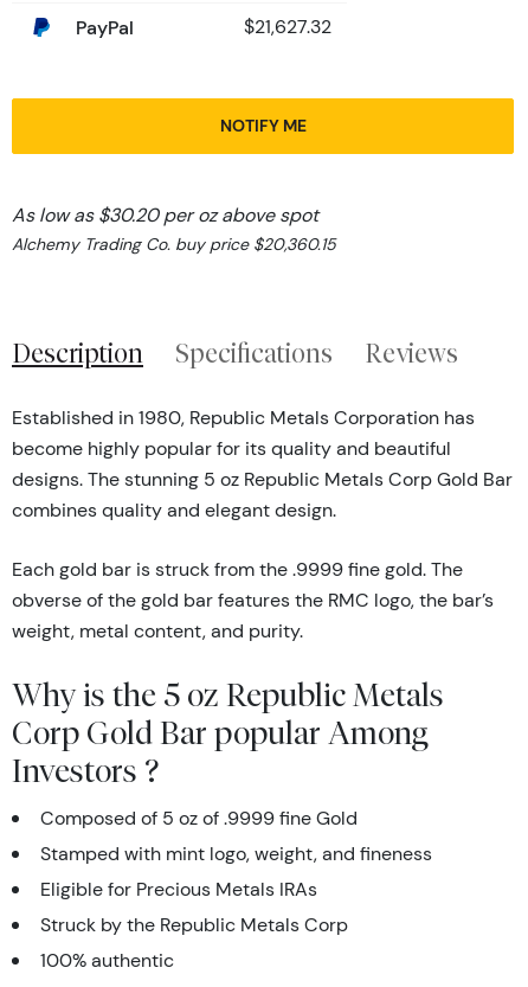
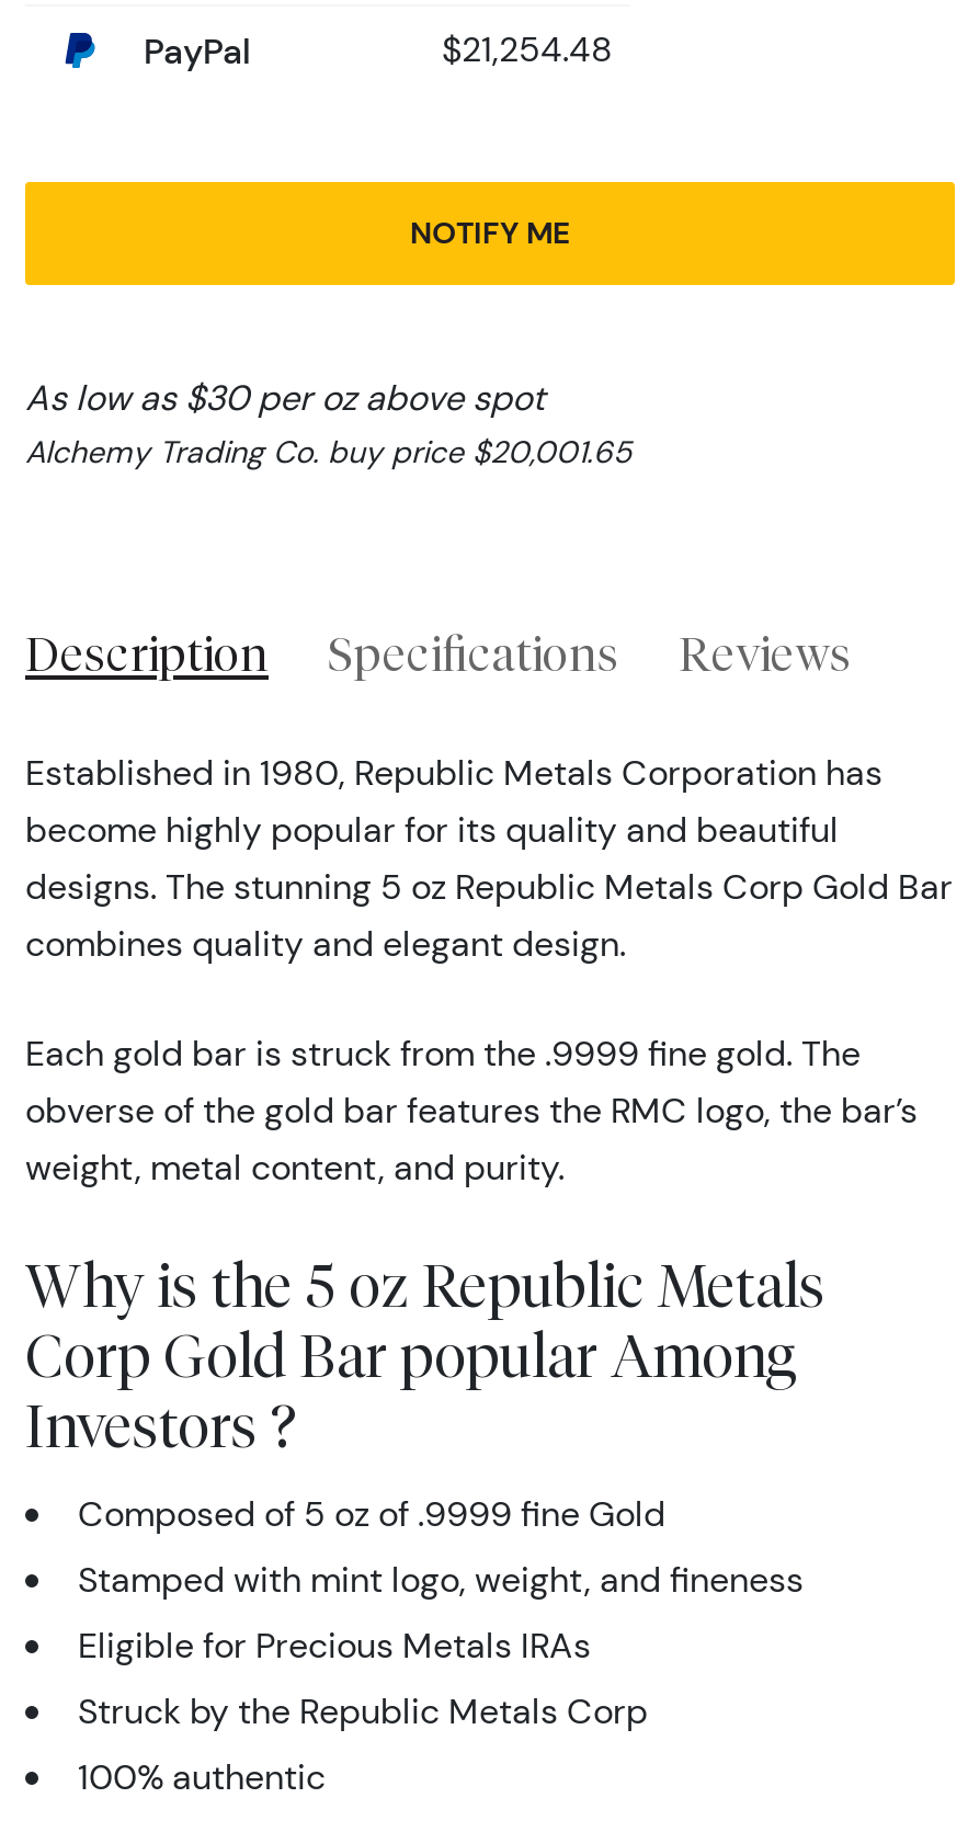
[243,16,331,38] $21,627.32 -> [442,29,613,71] $21,254.48
[12,204,318,227] As low as $30.20 per oz above spot -> [25,378,545,419] As low as $30 per oz above spot
[12,234,336,255] Alchemy Trading Co. buy price $20,360.15 -> [25,433,633,472] Alchemy Trading Co. buy price $20,001.65

